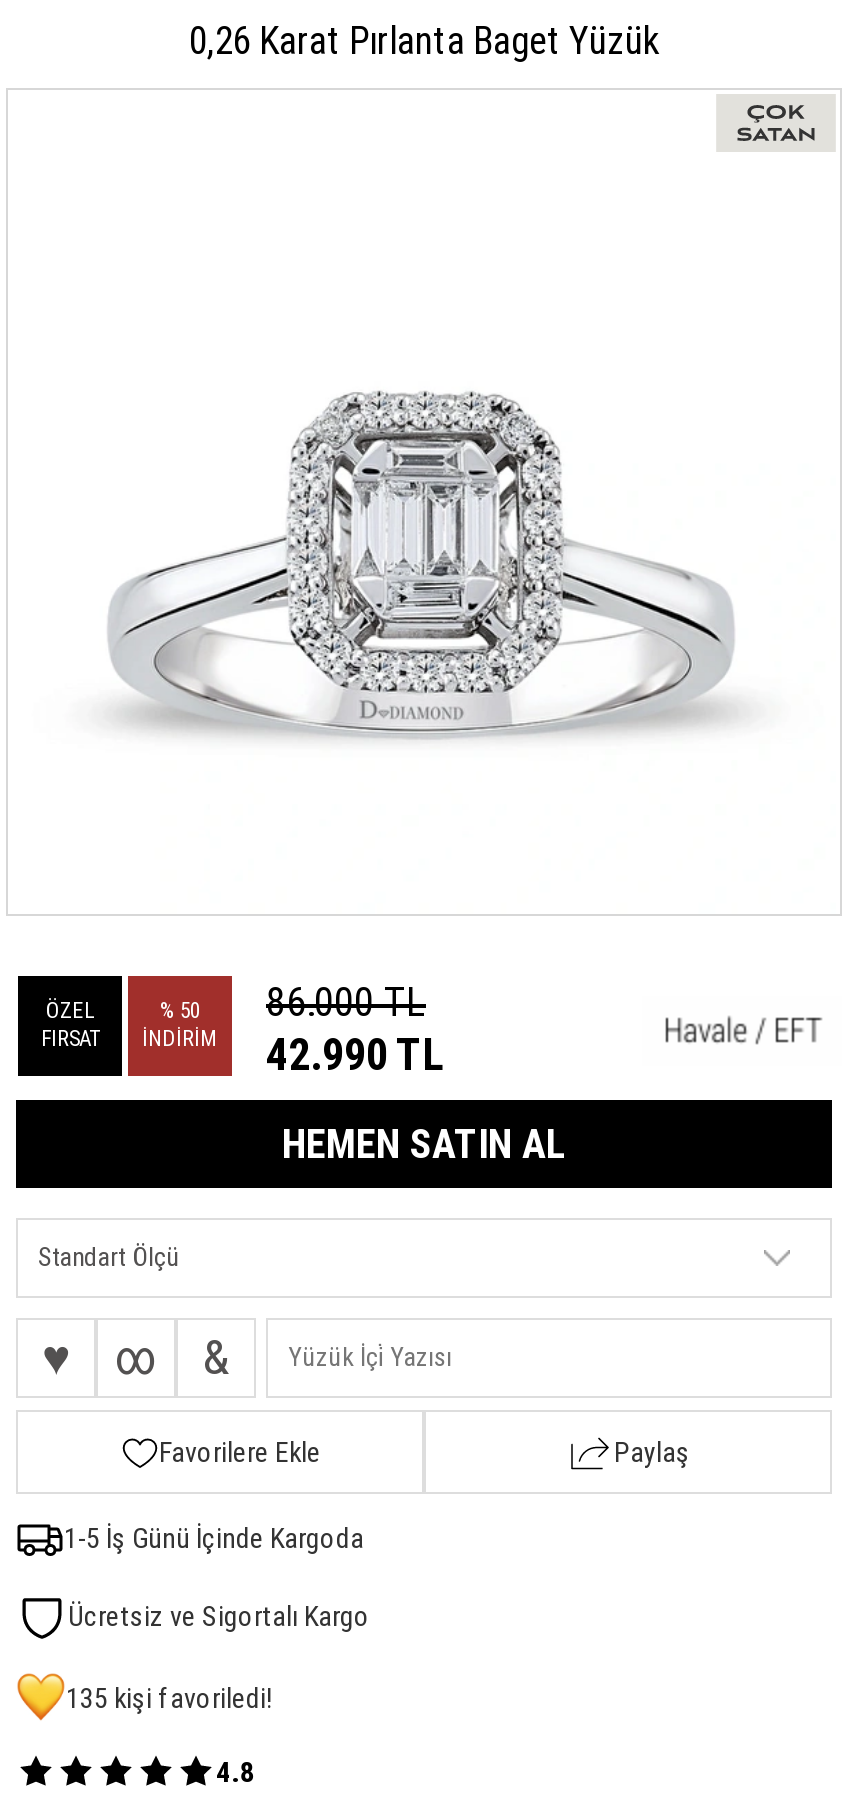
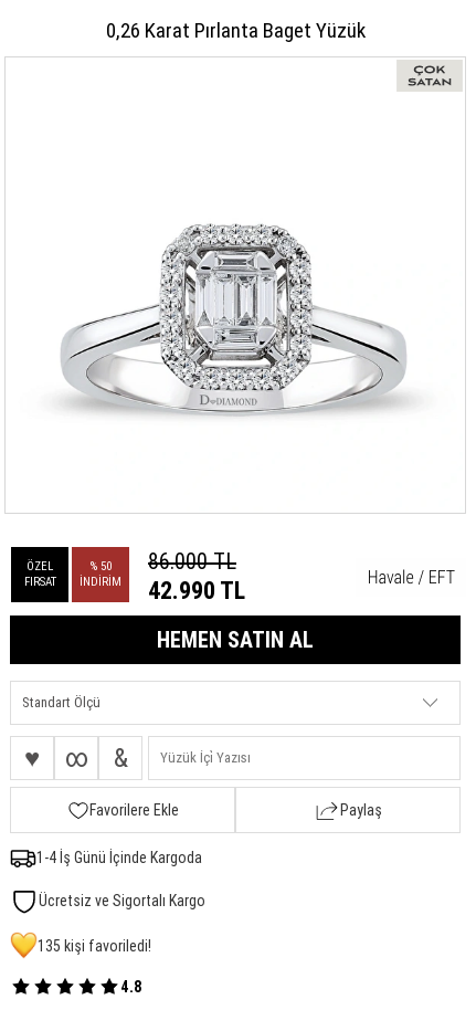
[64,1522,364,1554] 1-5 İş Günü İçinde Kargoda -> [36,849,202,866] 1-4 İş Günü İçinde Kargoda

